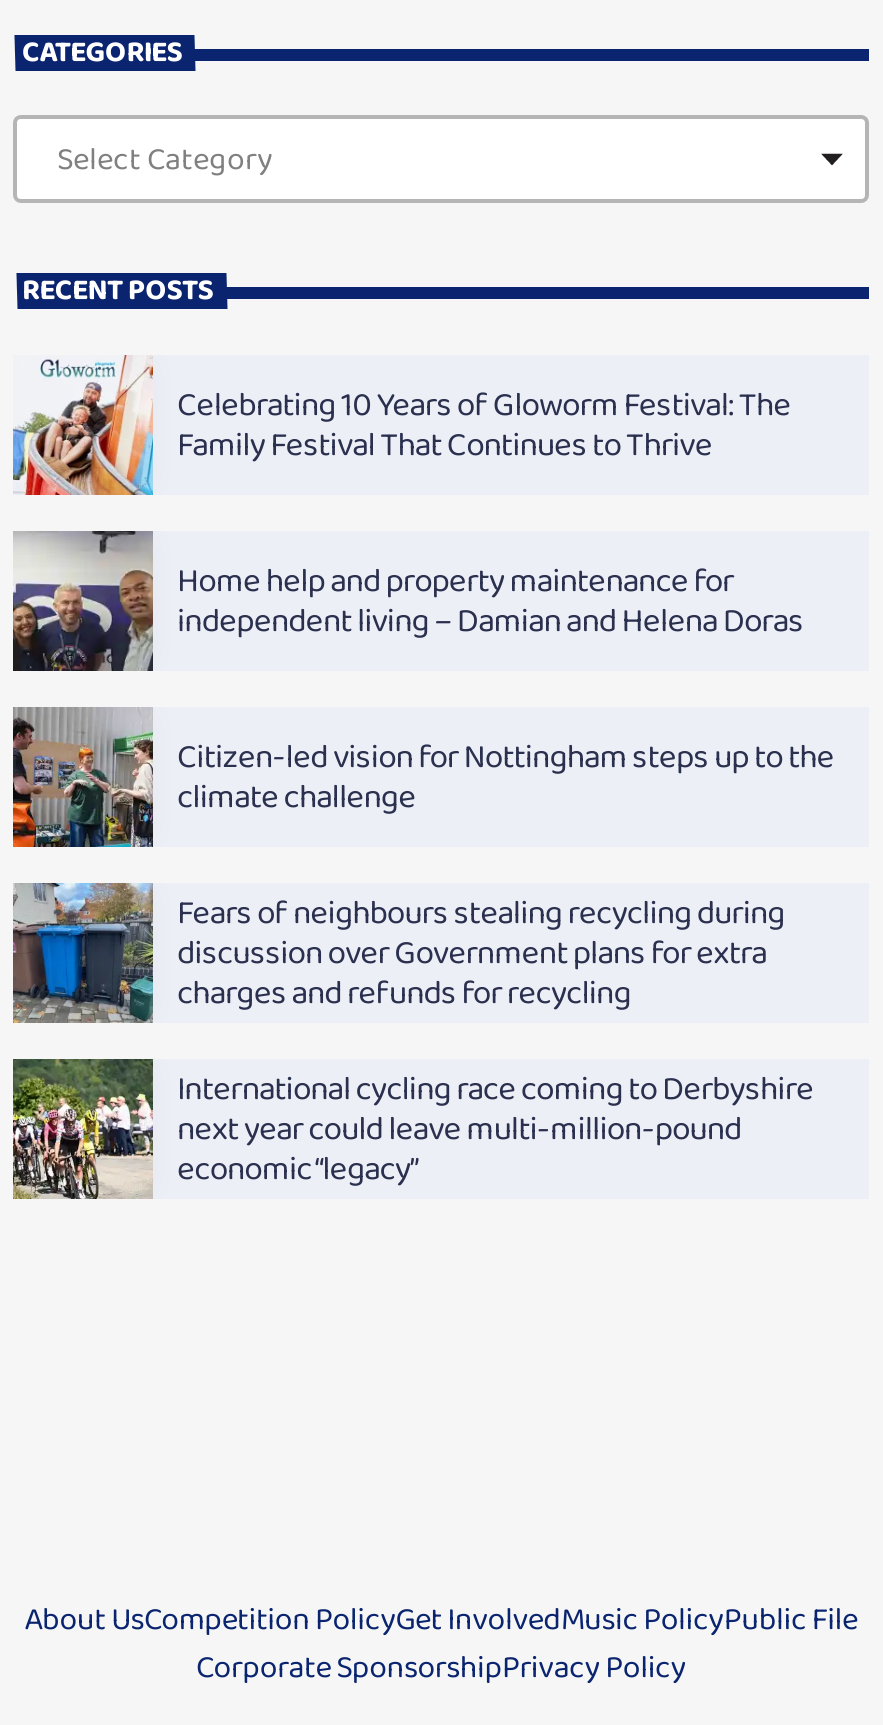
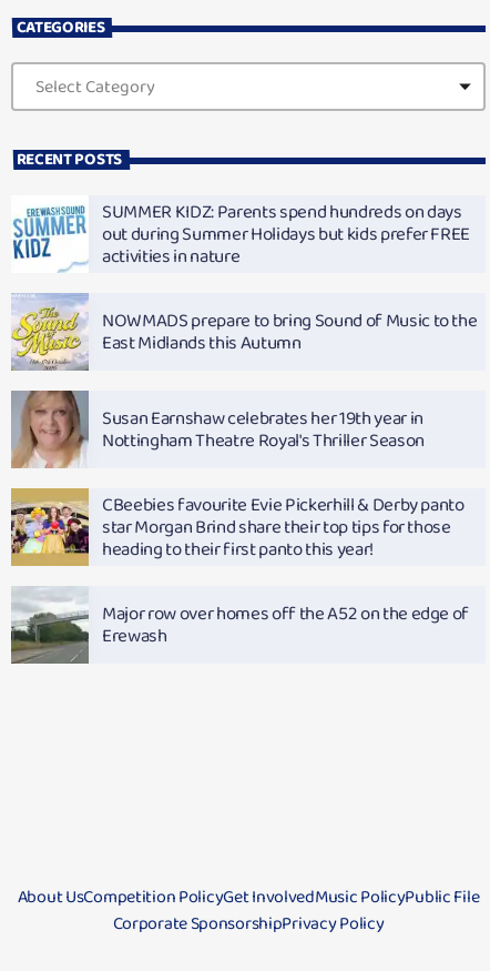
[11,355,791,497] [image] | Celebrating 10 Years of Gloworm Festival: The | Family Festival That Continues to Thrive -> [11,196,470,273] [image] | SUMMER KIDZ: Parents spend hundreds on days | out during Summer Holidays but kids prefer FREE | activities in nature
[11,529,803,673] [image] | Home help and property maintenance for | independent living – Damian and Helena Doras -> [11,293,477,371] [image] | NOWMADS prepare to bring Sound of Music to the | East Midlands this Autumn
[11,707,834,849] [image] | Citizen-led vision for Nottingham steps up to the | climate challenge -> [11,391,424,469] [image] | Susan Earnshaw celebrates her 19th year in | Nottingham Theatre Royal's Thriller Season
[11,881,785,1025] [image] | Fears of neighbours stealing recycling during | discussion over Government plans for extra | charges and refunds for recycling -> [11,487,464,566] [image] | CBeebies favourite Evie Pickerhill & Derby panto | star Morgan Brind share their top tips for those | heading to their first panto this year!
[11,1057,813,1199] [image] | International cycling race coming to Derbyshire | next year could leave multi-million-pound | economic “legacy” -> [11,586,469,664] [image] | Major row over homes off the A52 on the edge of | Erewash

